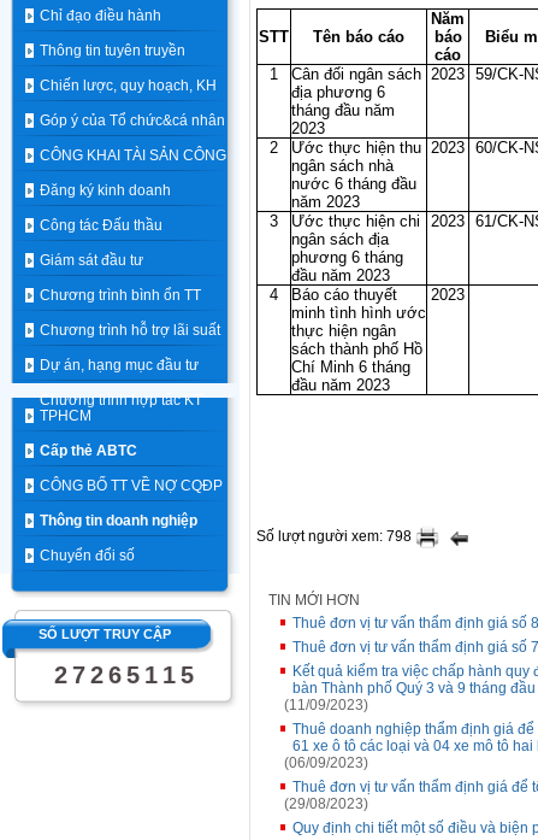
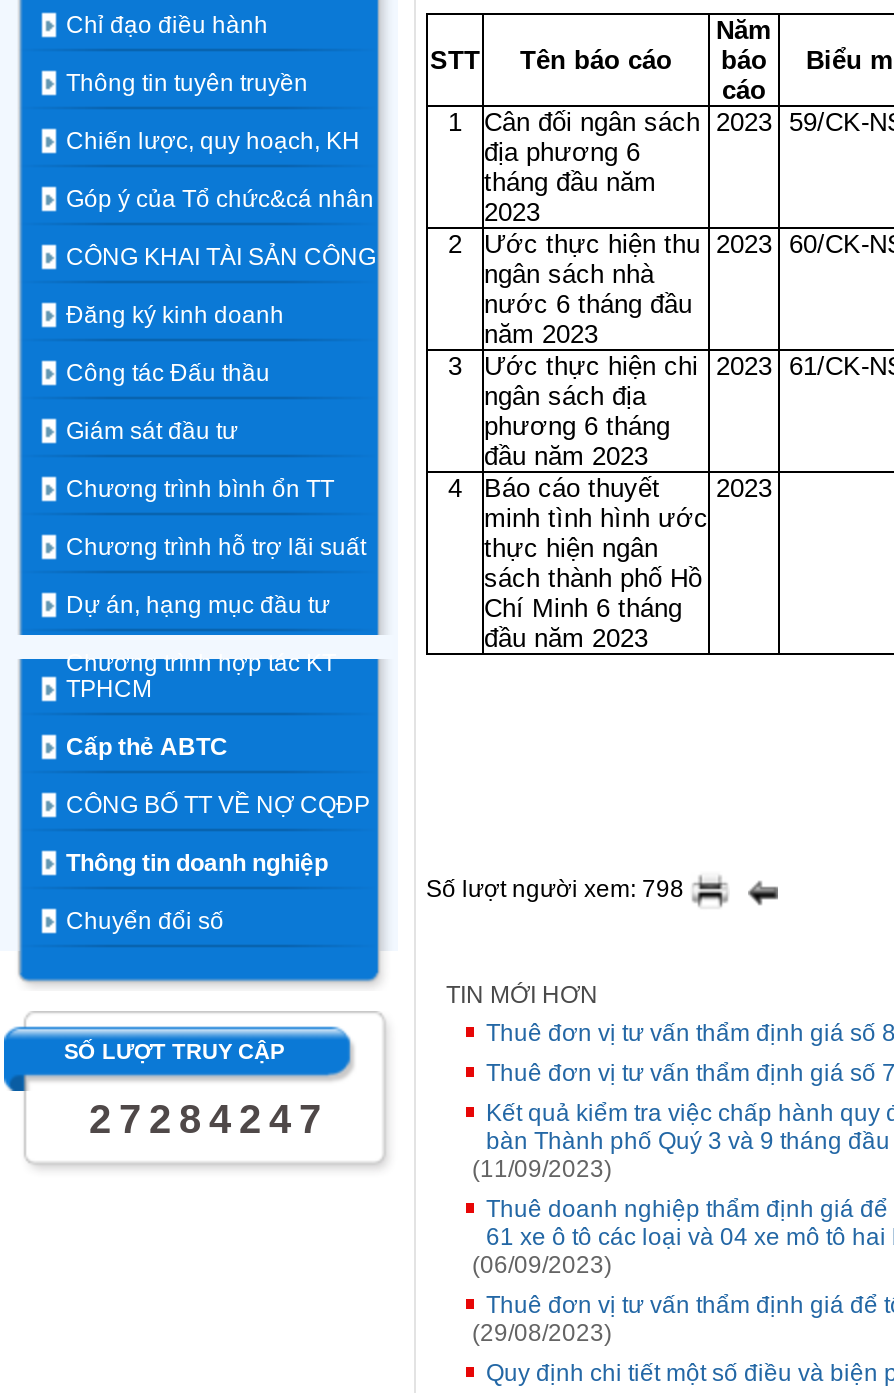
[54,662,193,688] 2 7 2 6 5 1 1 5 -> [89,1097,321,1141] 2 7 2 8 4 2 4 7

